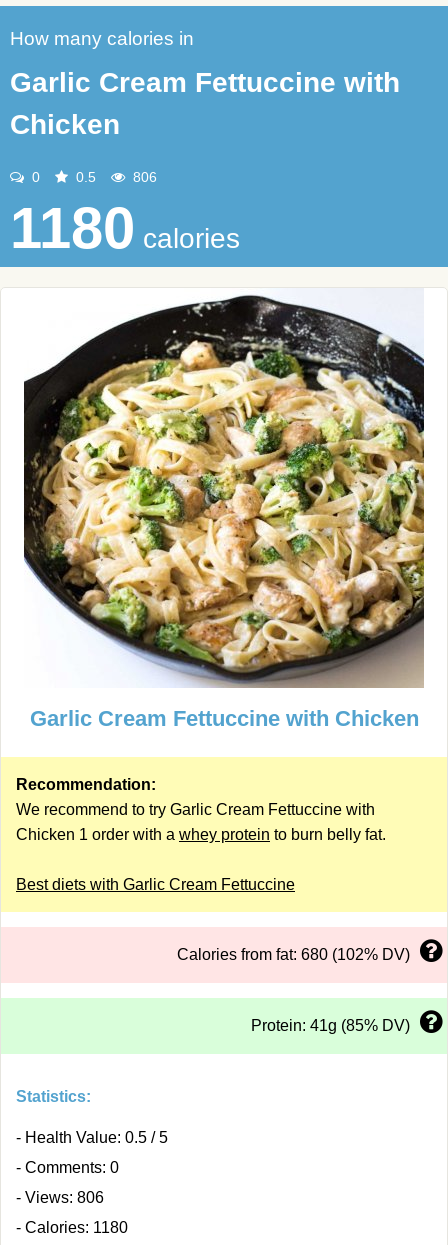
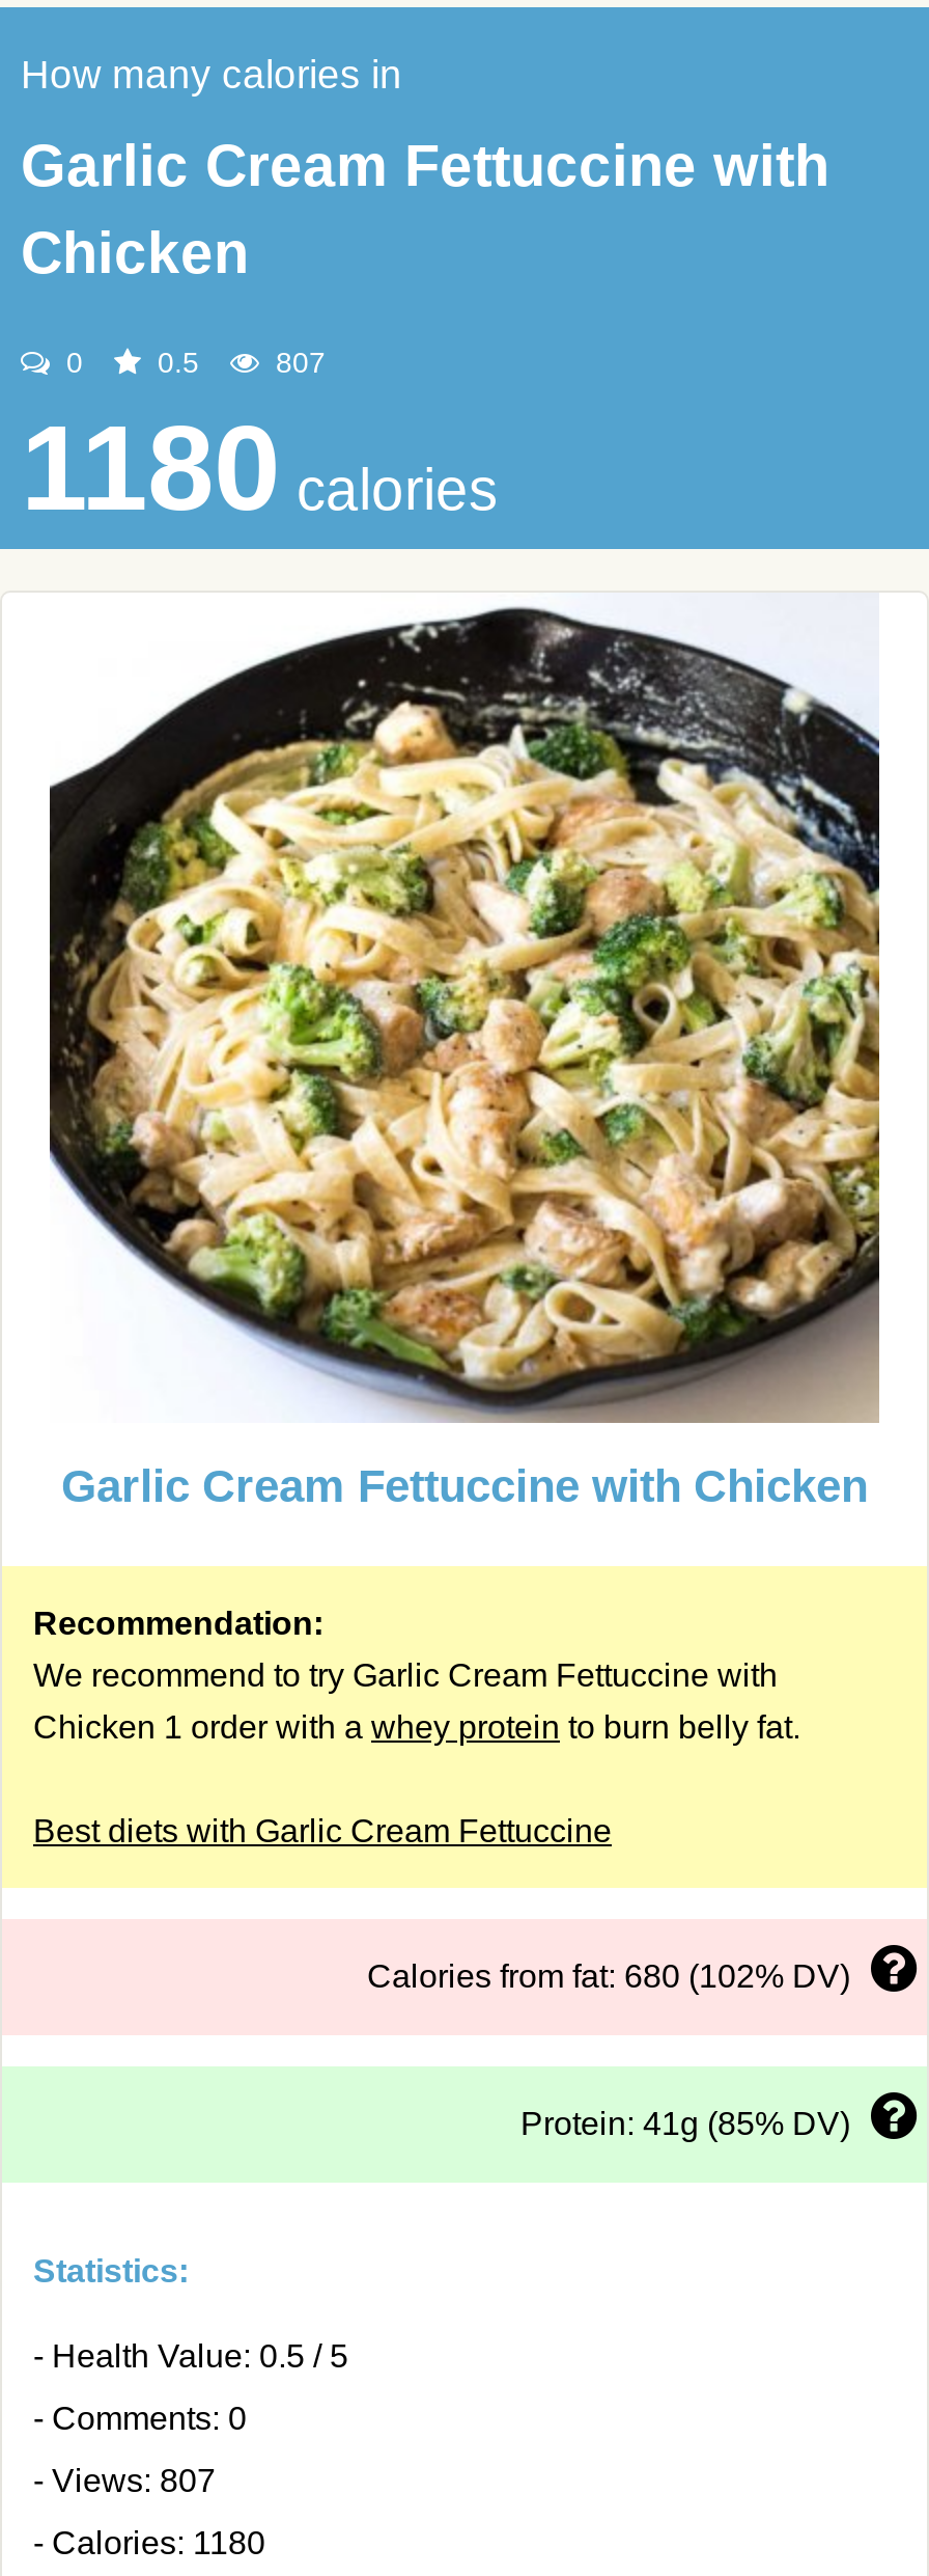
[129,169,157,185] 806 -> [268,346,326,379] 807
[16,1189,104,1206] - Views: 806 -> [33,2463,216,2498] - Views: 807

